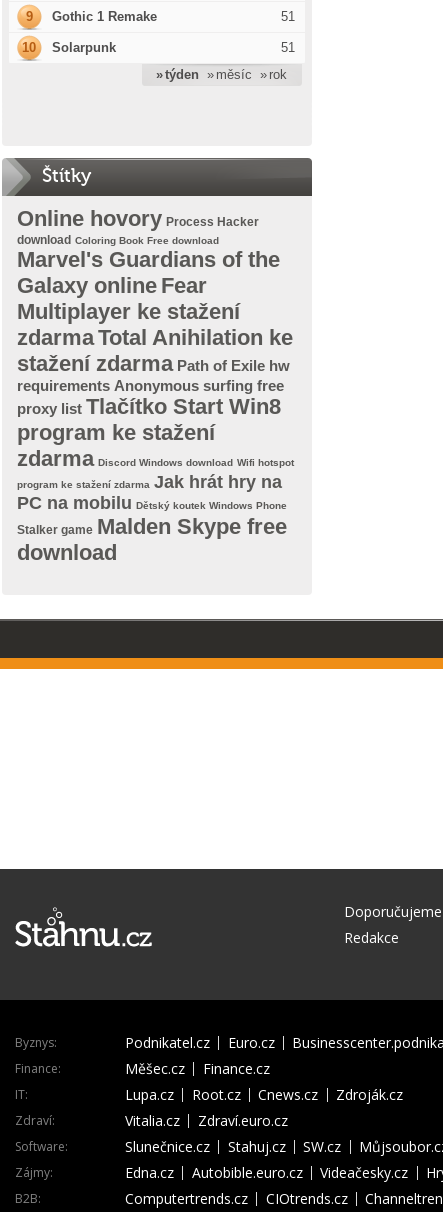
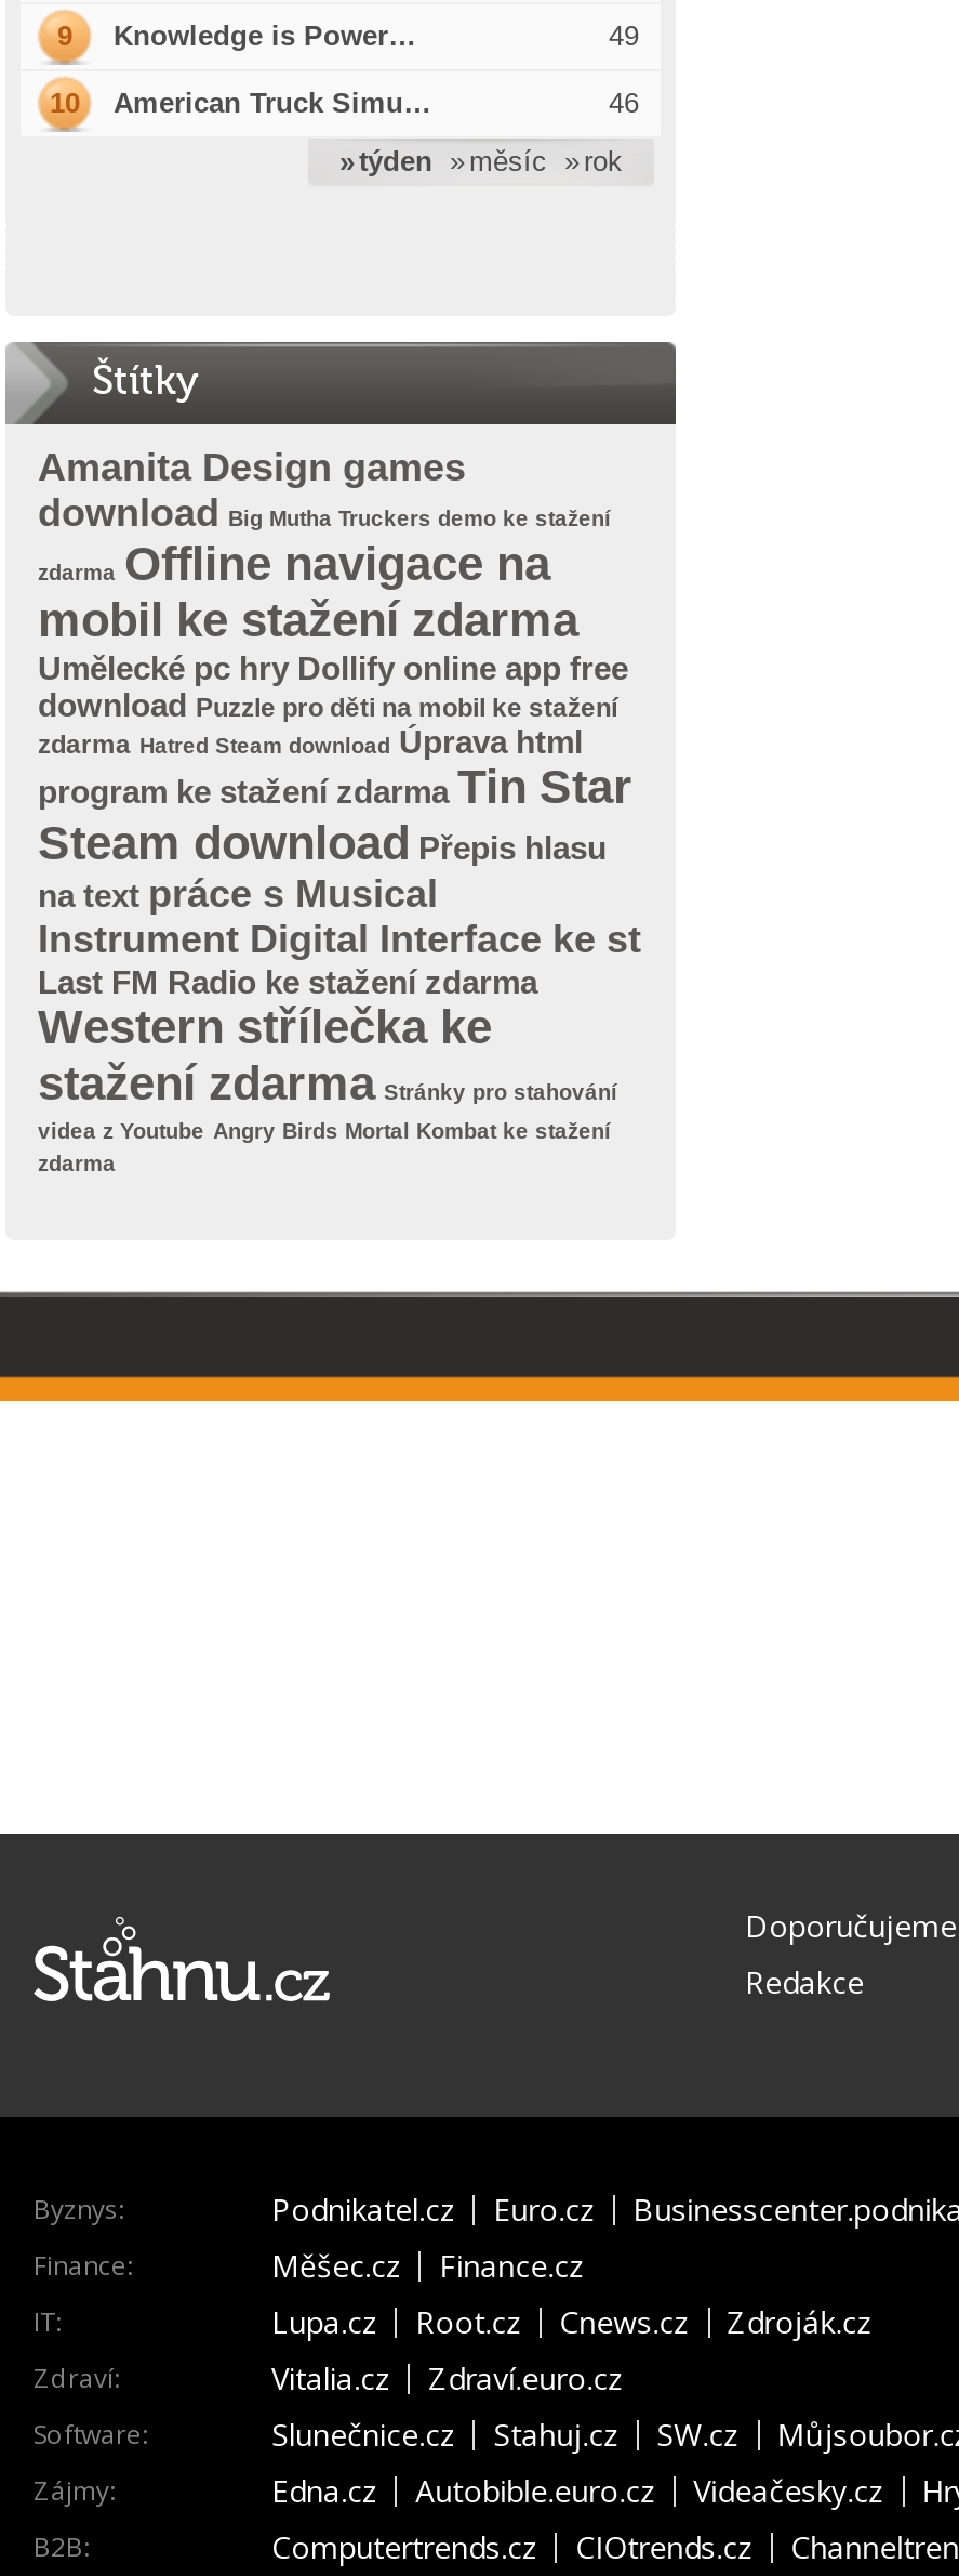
[52,9,295,24] Gothic 1 Remake | 51 -> [114,19,639,51] Knowledge is Power… | 49
[52,40,295,55] Solarpunk | 51 -> [114,86,639,118] American Truck Simu… | 46
[17,206,294,565] Online hovory Process Hacker | download Coloring Book Free download | Marvel's Guardians of the | Galaxy online Fear | Multiplayer ke stažení | zdarma Total Anihilation ke | stažení zdarma Path of Exile hw | requirements Anonymous surfing free | proxy list Tlačítko Start Win8 | program ke stažení | zdarma Discord Windows download Wifi hotspot | program ke stažení zdarma Jak hrát hry na | PC na mobilu Dětský koutek Windows Phone | Stalker game Malden Skype free | download -> [38,446,641,1175] Amanita Design games | download Big Mutha Truckers demo ke stažení | zdarma Offline navigace na | mobil ke stažení zdarma | Umělecké pc hry Dollify online app free | download Puzzle pro děti na mobil ke stažení | zdarma Hatred Steam download Úprava html | program ke stažení zdarma Tin Star | Steam download Přepis hlasu | na text práce s Musical | Instrument Digital Interface ke st | Last FM Radio ke stažení zdarma | Western střílečka ke | stažení zdarma Stránky pro stahování | videa z Youtube Angry Birds Mortal Kombat ke stažení | zdarma

